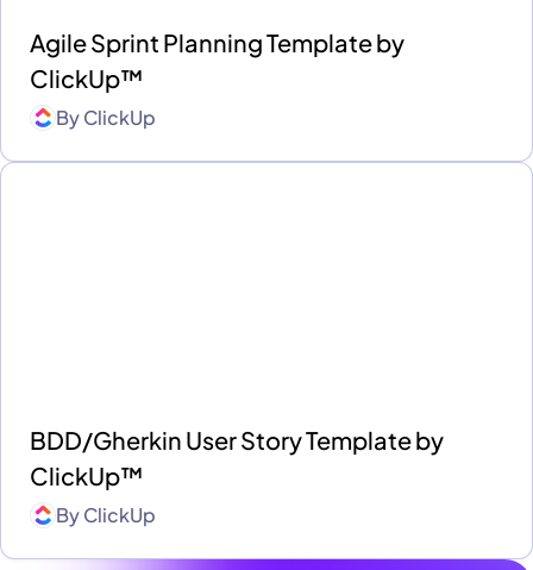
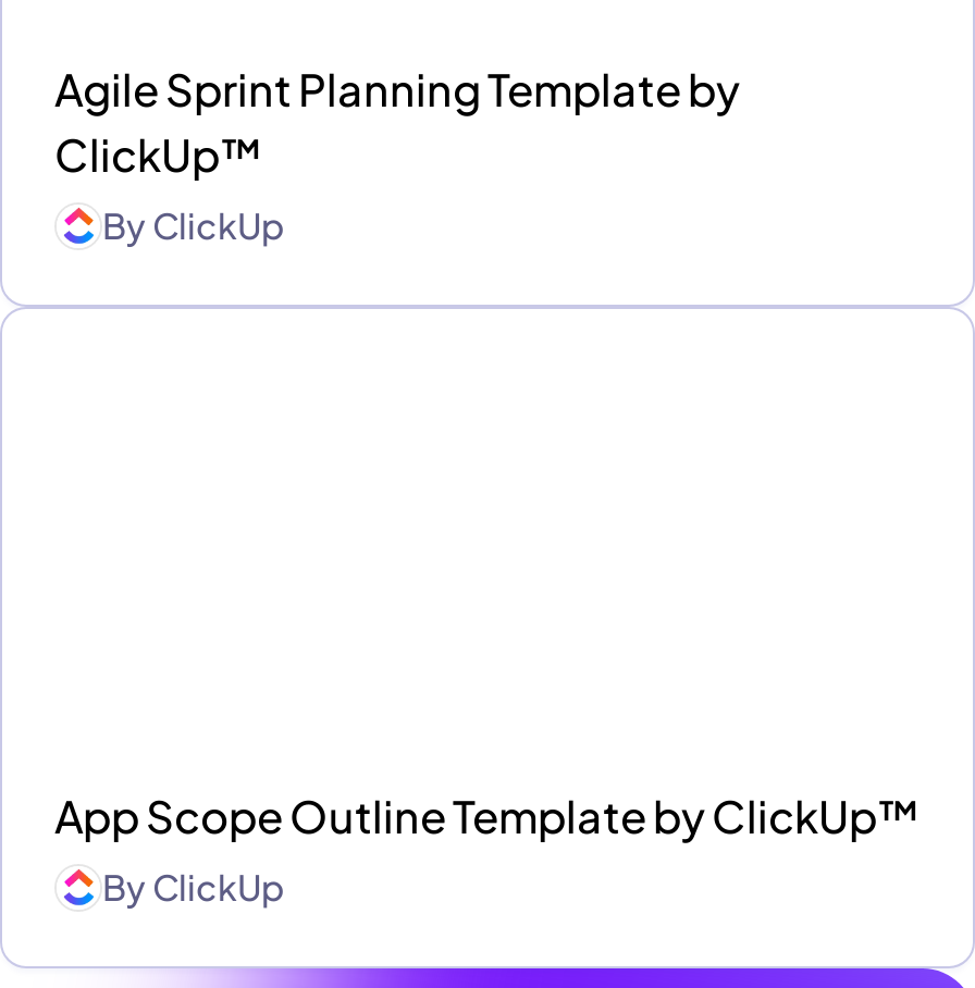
[30,425,444,491] BDD/Gherkin User Story Template by | ClickUp™ -> [54,789,921,843] App Scope Outline Template by ClickUp™

